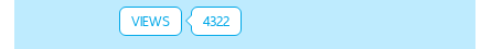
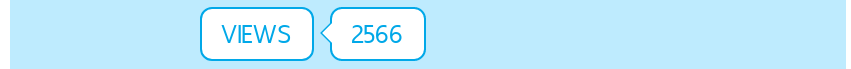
[131,8,229,32] VIEWS 4322 -> [221,10,403,54] VIEWS 2566

